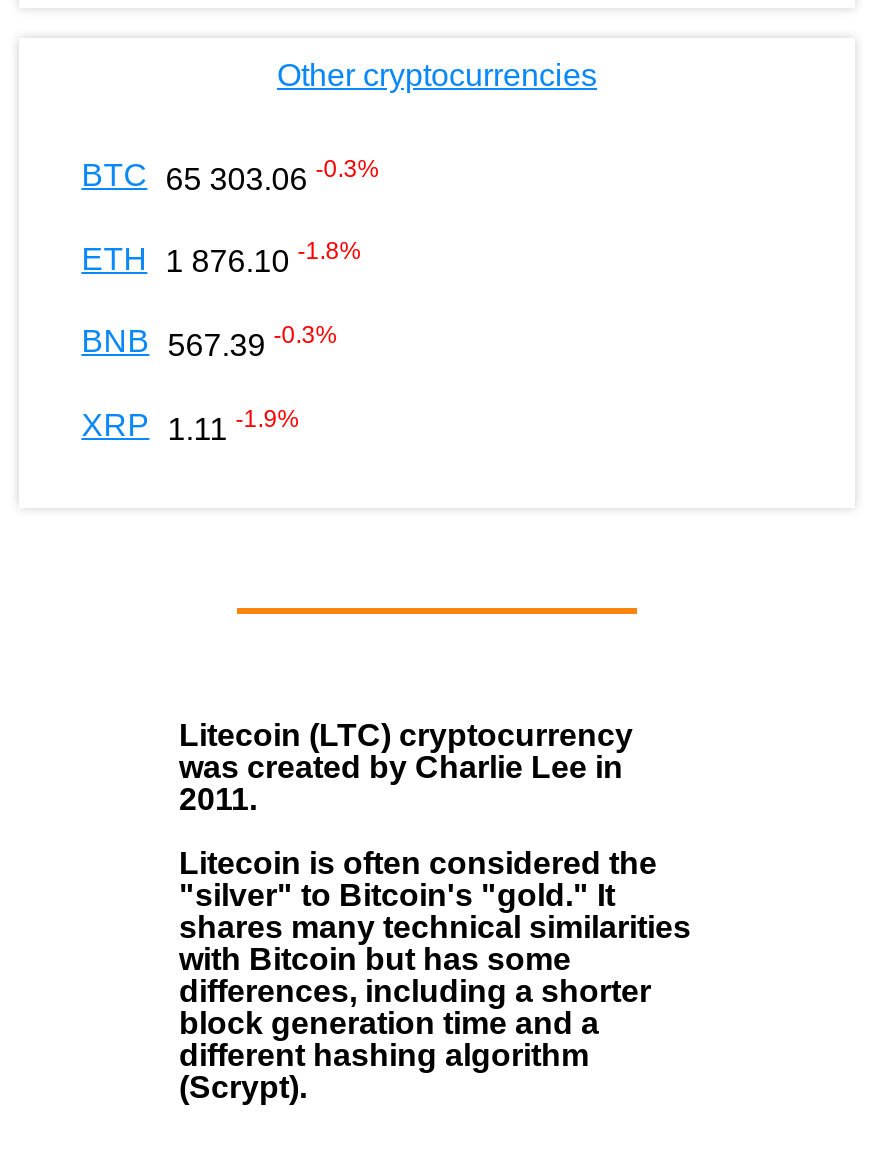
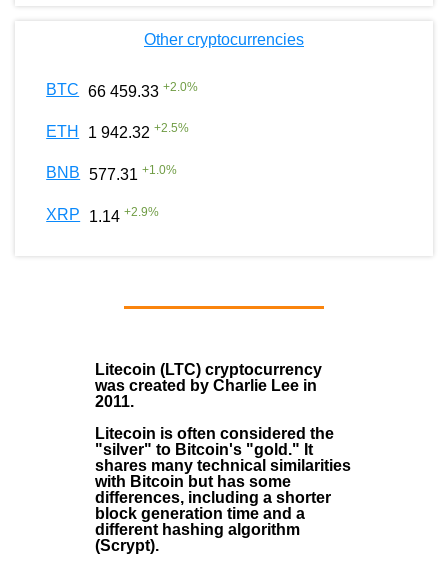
[81,154,379,195] BTC 65 303.06 -0.3% -> [46,79,198,100] BTC 66 459.33 +2.0%
[81,238,361,279] ETH 1 876.10 -1.8% -> [46,121,189,141] ETH 1 942.32 +2.5%
[81,321,337,362] BNB 567.39 -0.3% -> [46,163,177,183] BNB 577.31 +1.0%
[81,405,299,445] XRP 1.11 -1.9% -> [46,204,159,225] XRP 1.14 +2.9%

